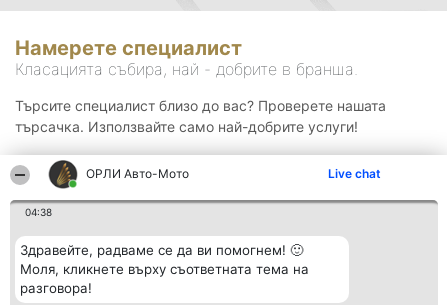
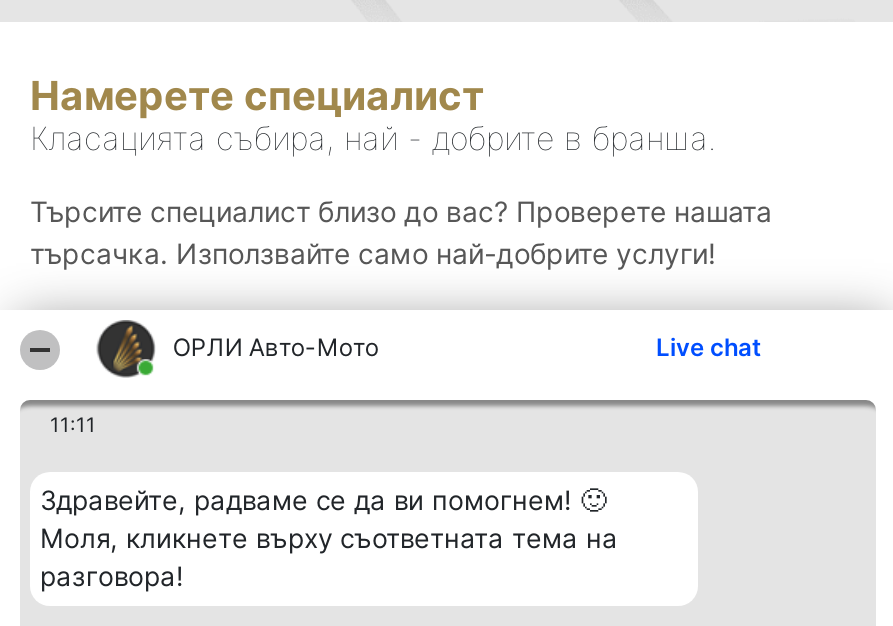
[25,206,52,218] 04:38 -> [50,412,96,436] 11:11

